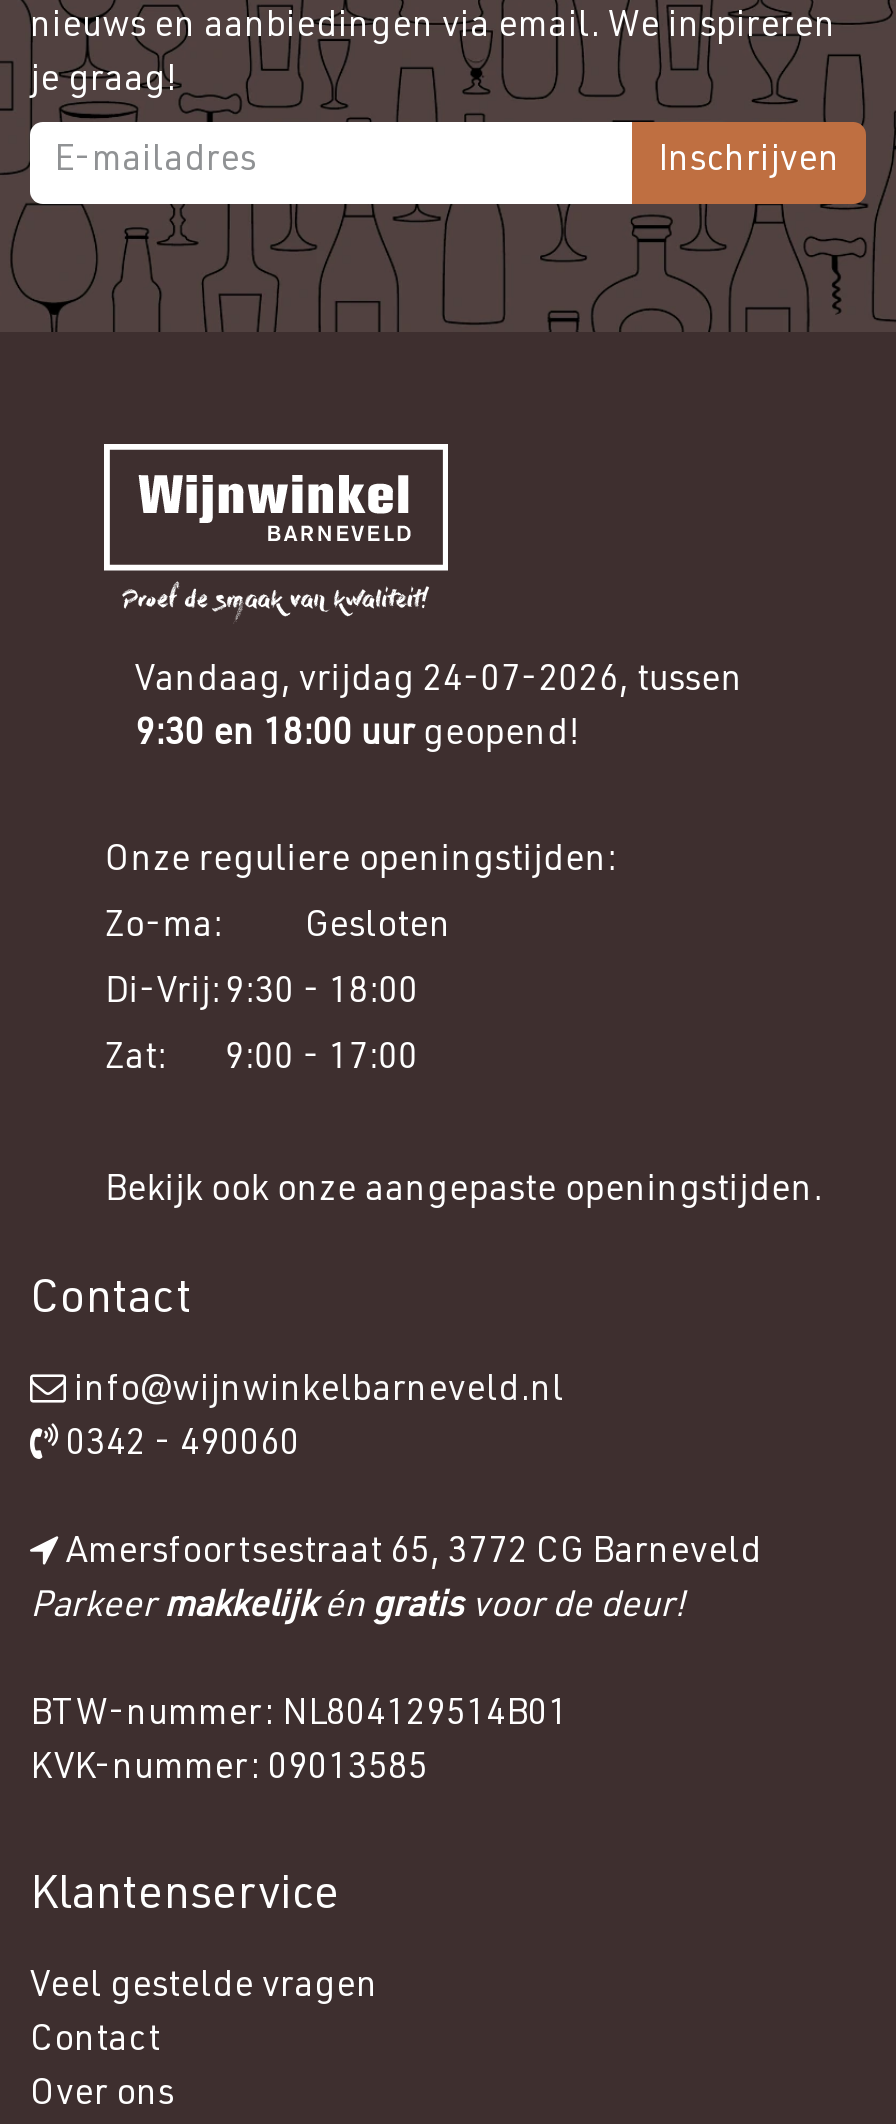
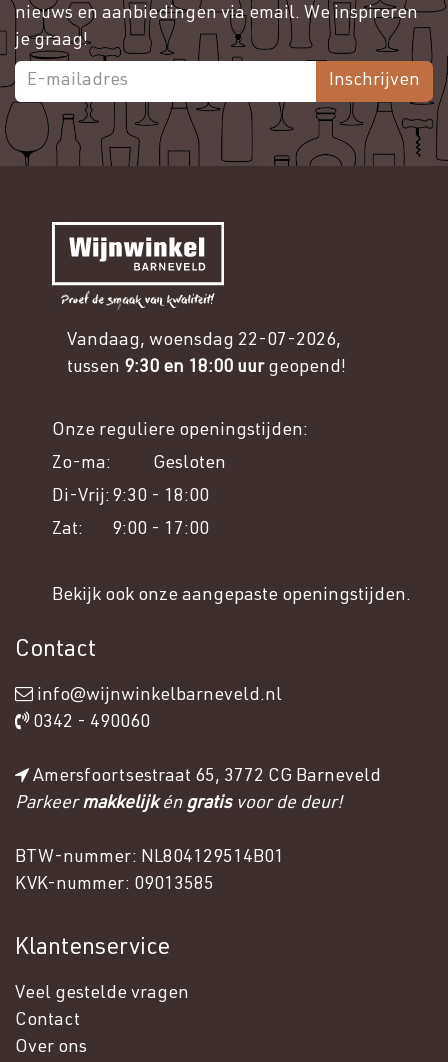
[135,664,743,700] Vandaag, vrijdag 24-07-2026, tussen -> [67,332,341,350] Vandaag, woensdag 22-07-2026,
[135,718,579,754] 9:30 en 18:00 uur geopend! -> [67,359,346,377] tussen 9:30 en 18:00 uur geopend!

